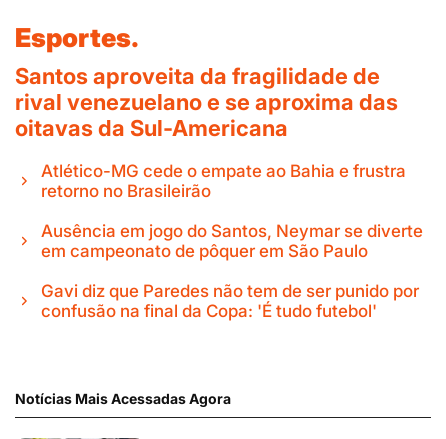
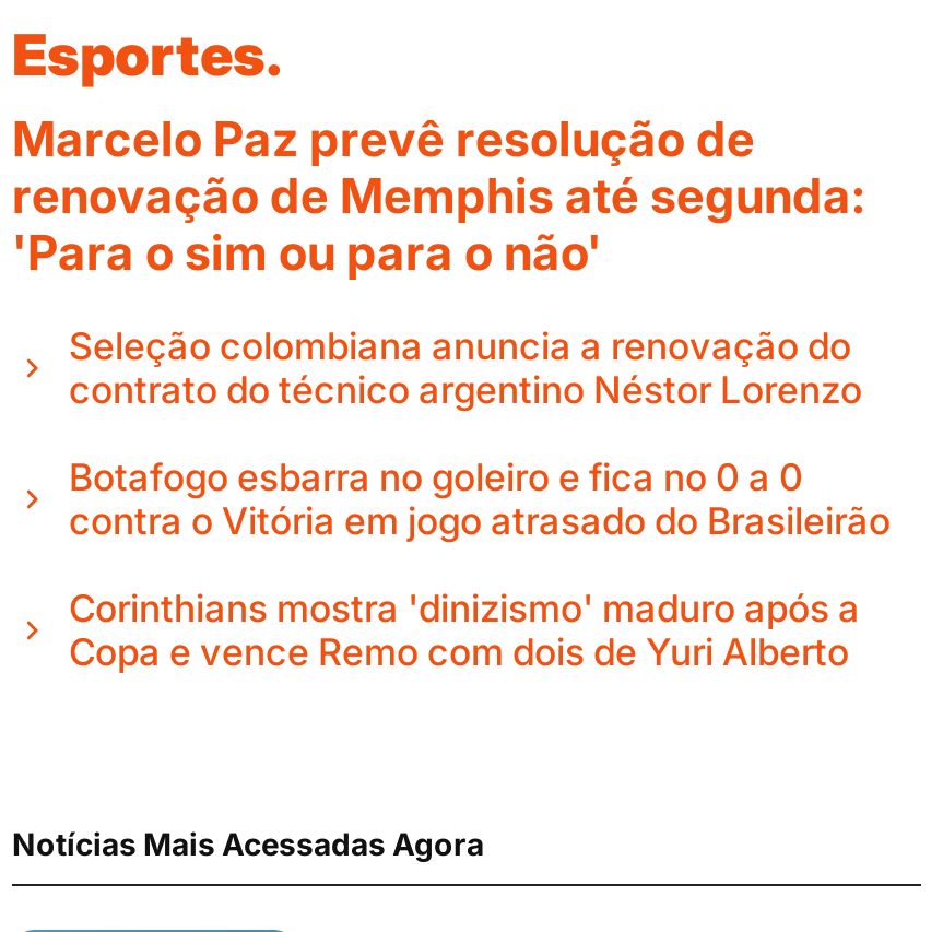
[15,63,398,141] Santos aproveita da fragilidade de | rival venezuelano e se aproxima das | oitavas da Sul-Americana -> [12,110,864,281] Marcelo Paz prevê resolução de | renovação de Memphis até segunda: | 'Para o sim ou para o não'
[41,161,406,201] Atlético-MG cede o empate ao Bahia e frustra | retorno no Brasileirão -> [69,325,862,412] Seleção colombiana anuncia a renovação do | contrato do técnico argentino Néstor Lorenzo
[41,221,423,261] Ausência em jogo do Santos, Neymar se diverte | em campeonato de pôquer em São Paulo -> [69,456,891,543] Botafogo esbarra no goleiro e fica no 0 a 0 | contra o Vitória em jogo atrasado do Brasileirão
[41,281,419,321] Gavi diz que Paredes não tem de ser punido por | confusão na final da Copa: 'É tudo futebol' -> [69,587,860,674] Corinthians mostra 'dinizismo' maduro após a | Copa e vence Remo com dois de Yuri Alberto

